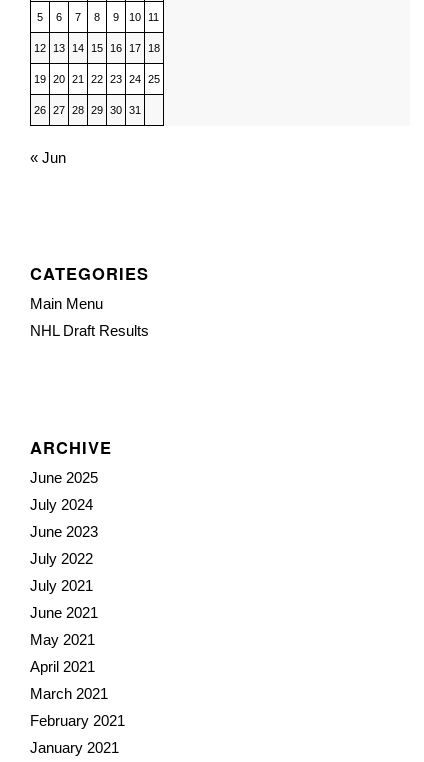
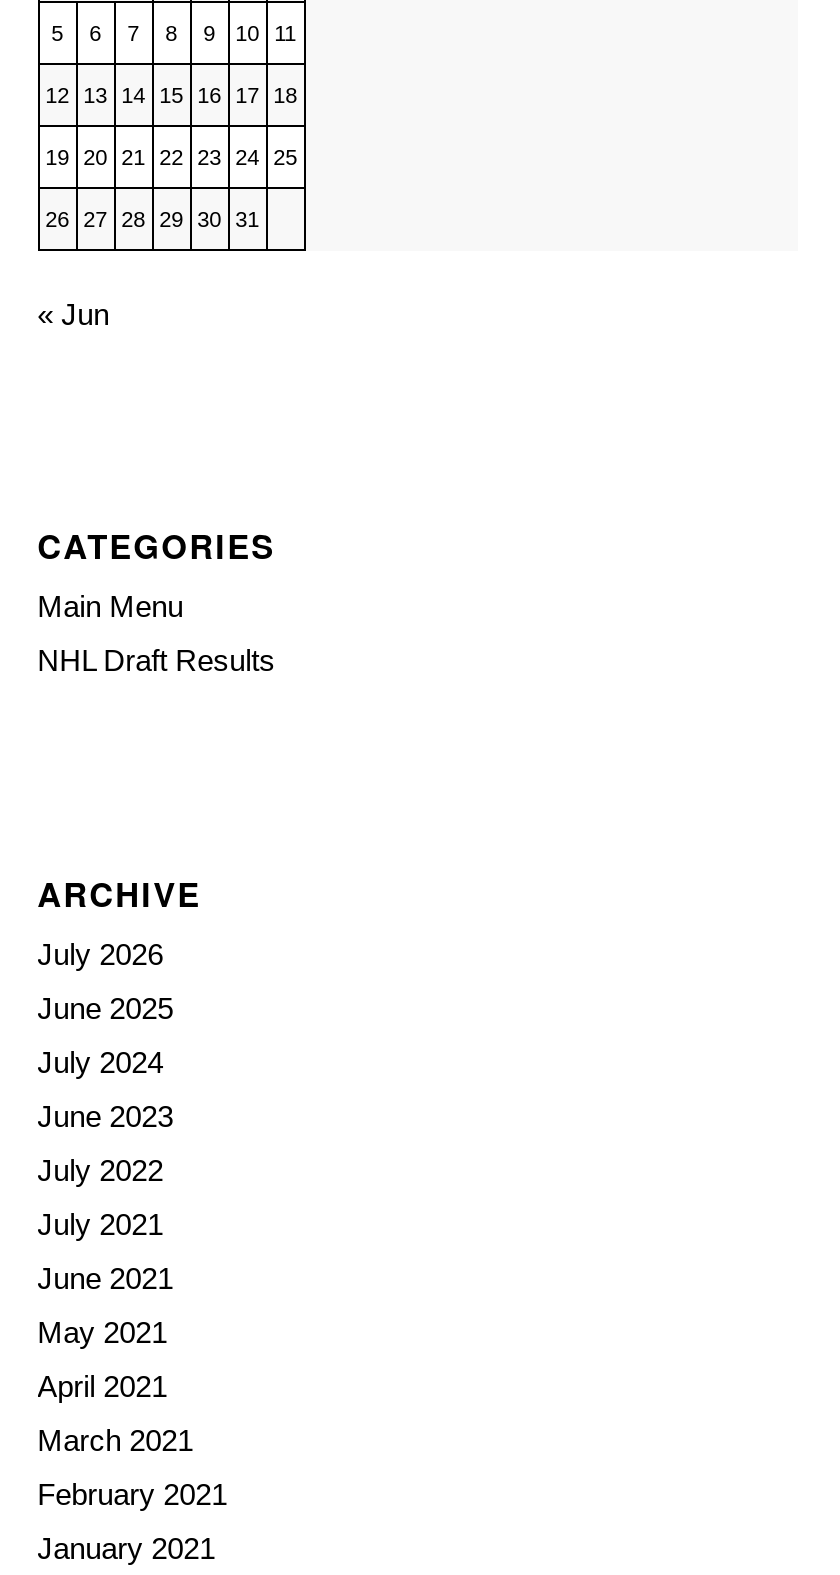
none -> [37,938,163,972] July 2026

